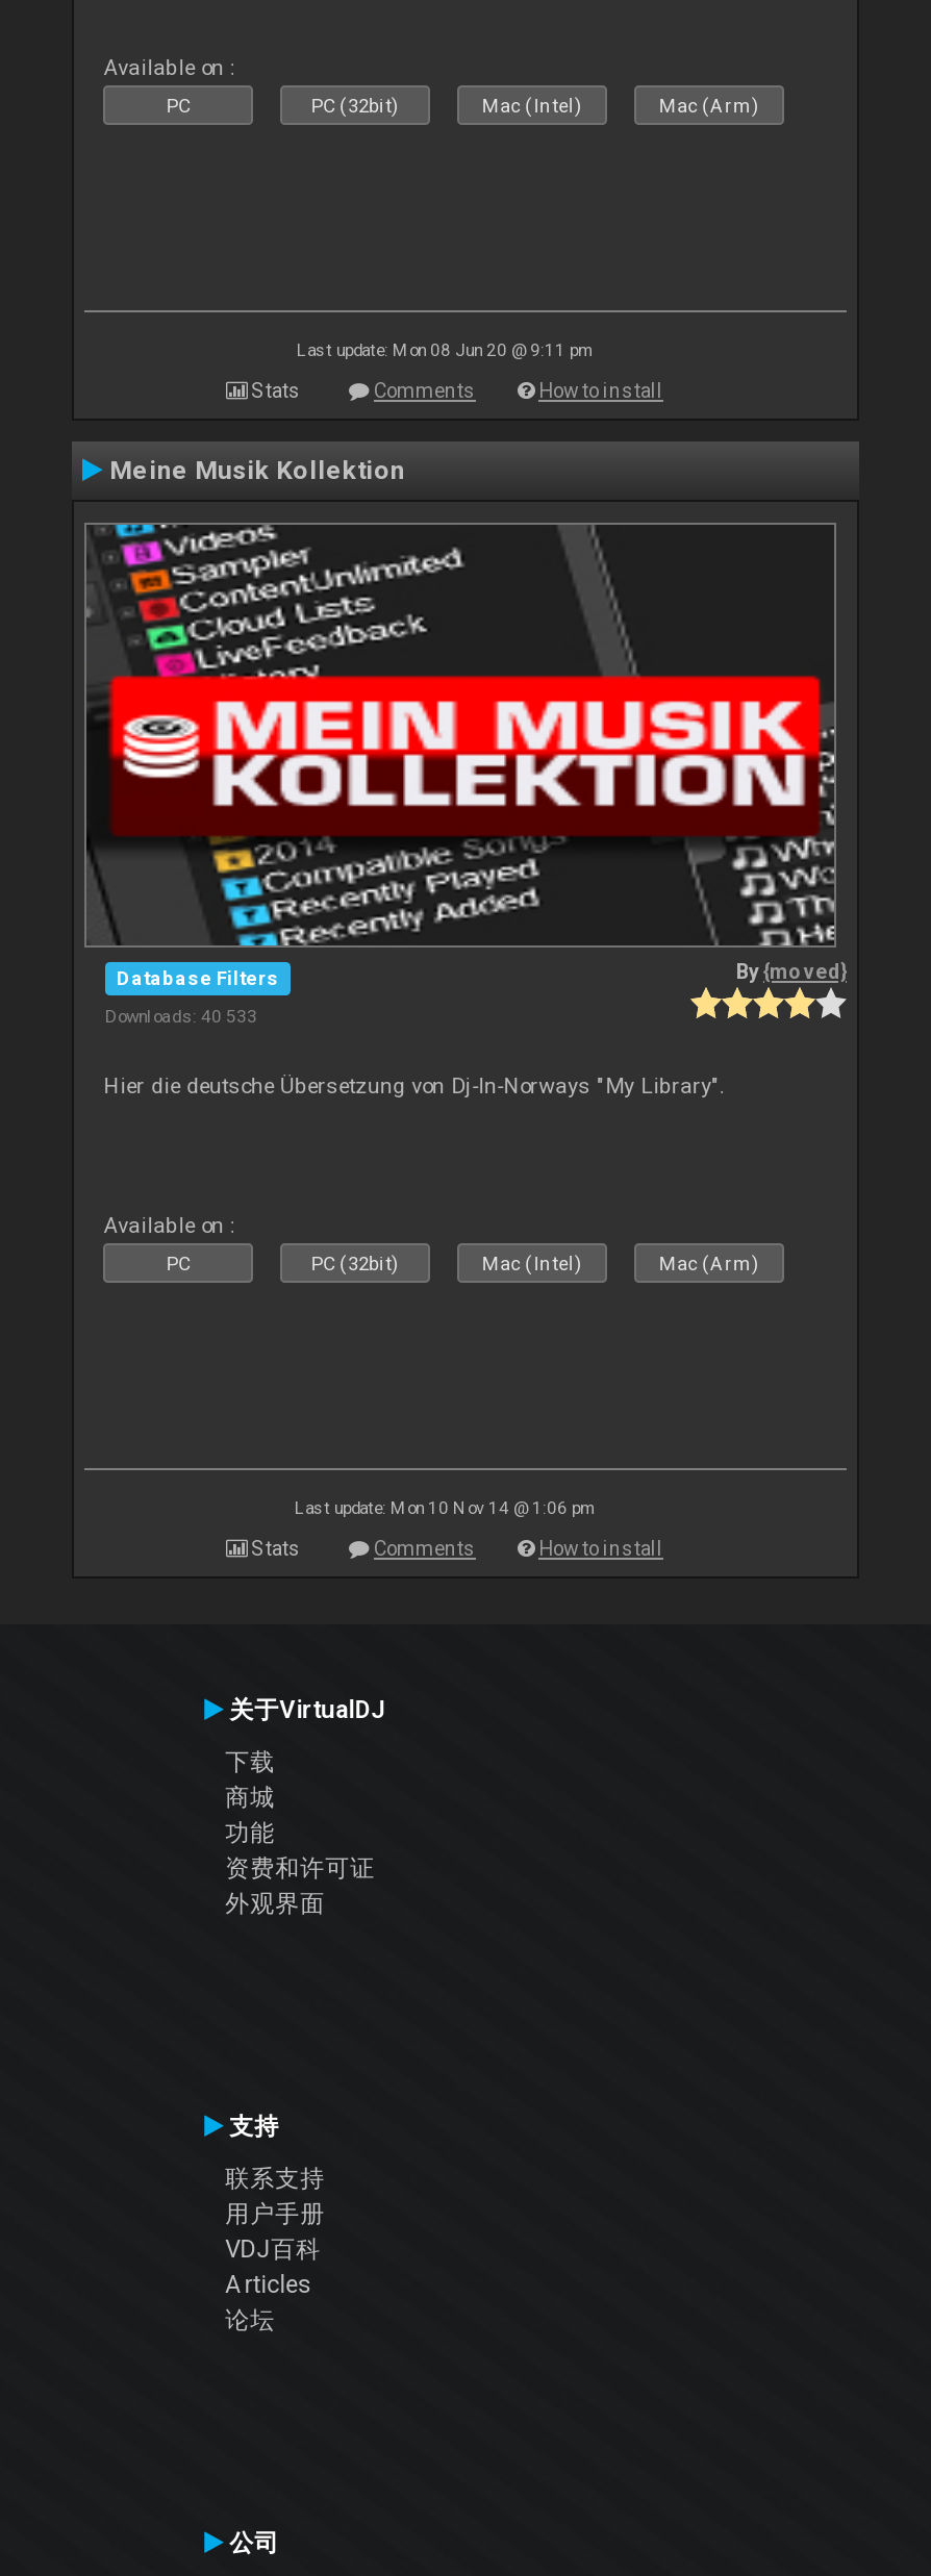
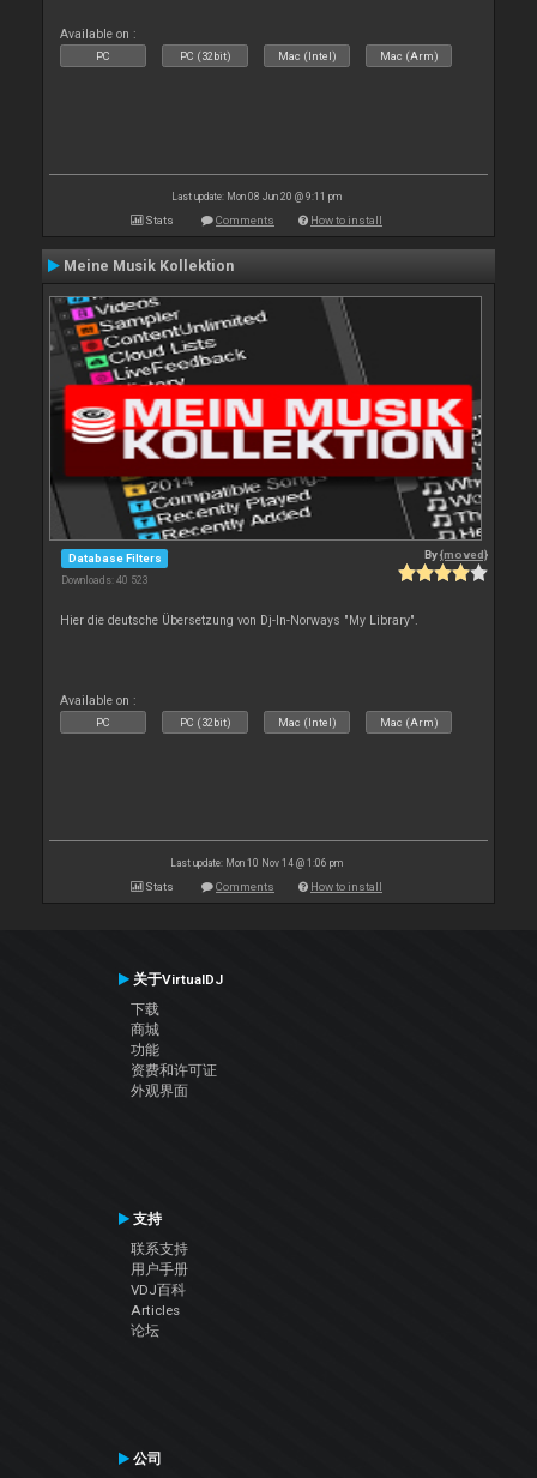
[105,1005,257,1026] Downloads: 40 533 -> [61,574,149,586] Downloads: 40 523

